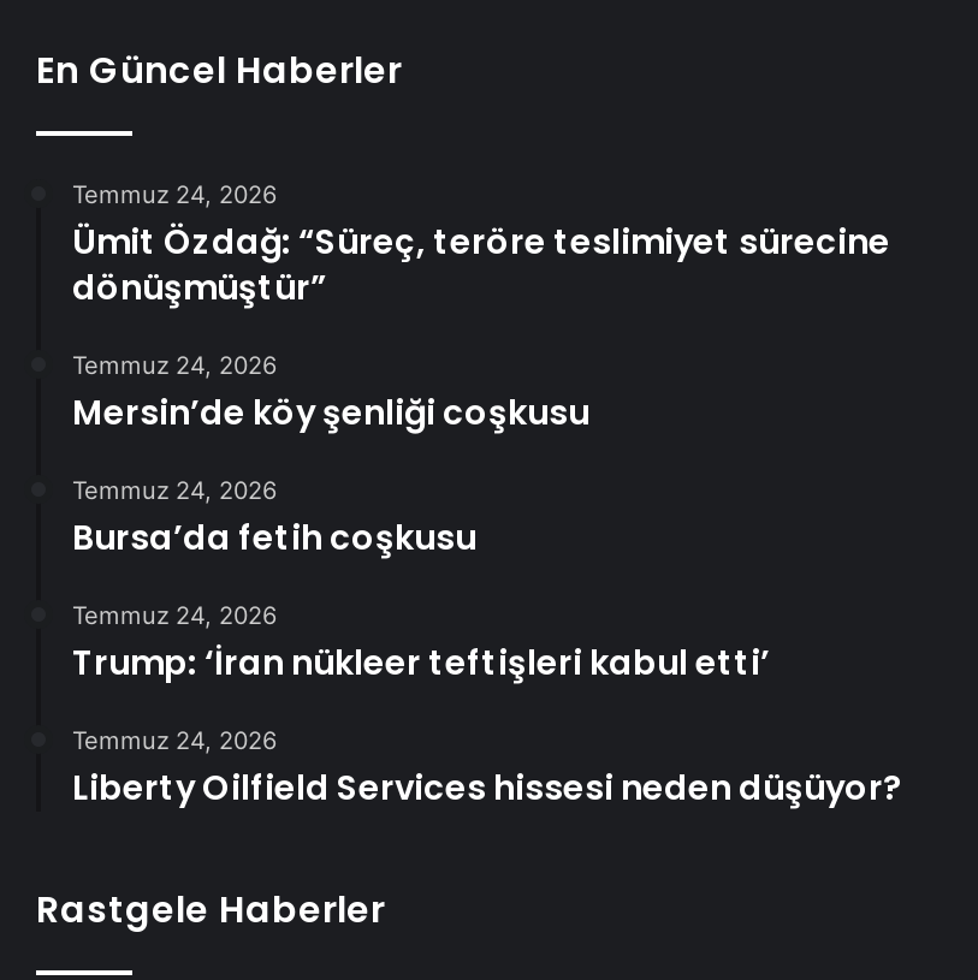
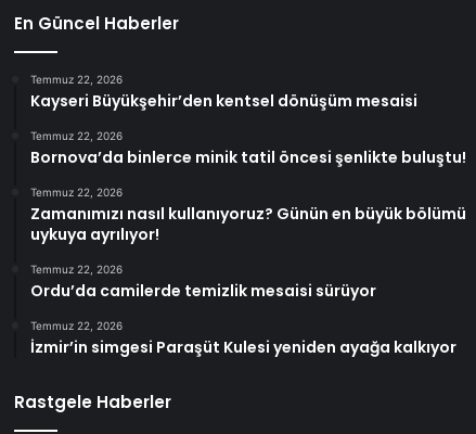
[72,179,890,311] Temmuz 24, 2026 | Ümit Özdağ: “Süreç, teröre teslimiyet sürecine | dönüşmüştür” -> [30,73,417,112] Temmuz 22, 2026 | Kayseri Büyükşehir’den kentsel dönüşüm mesaisi
[72,350,589,436] Temmuz 24, 2026 | Mersin’de köy şenliği coşkusu -> [30,129,466,168] Temmuz 22, 2026 | Bornova’da binlerce minik tatil öncesi şenlikte buluştu!
[72,475,476,562] Temmuz 24, 2026 | Bursa’da fetih coşkusu -> [30,186,466,245] Temmuz 22, 2026 | Zamanımızı nasıl kullanıyoruz? Günün en büyük bölümü | uykuya ayrılıyor!
[72,600,770,687] Temmuz 24, 2026 | Trump: ‘İran nükleer teftişleri kabul etti’ -> [30,263,379,302] Temmuz 22, 2026 | Ordu’da camilerde temizlik mesaisi sürüyor
[72,725,902,812] Temmuz 24, 2026 | Liberty Oilfield Services hissesi neden düşüyor? -> [30,319,456,358] Temmuz 22, 2026 | İzmir’in simgesi Paraşüt Kulesi yeniden ayağa kalkıyor

